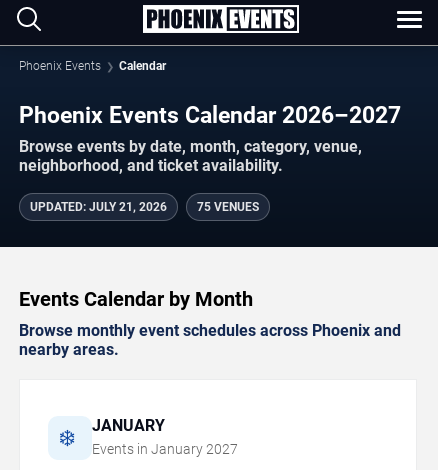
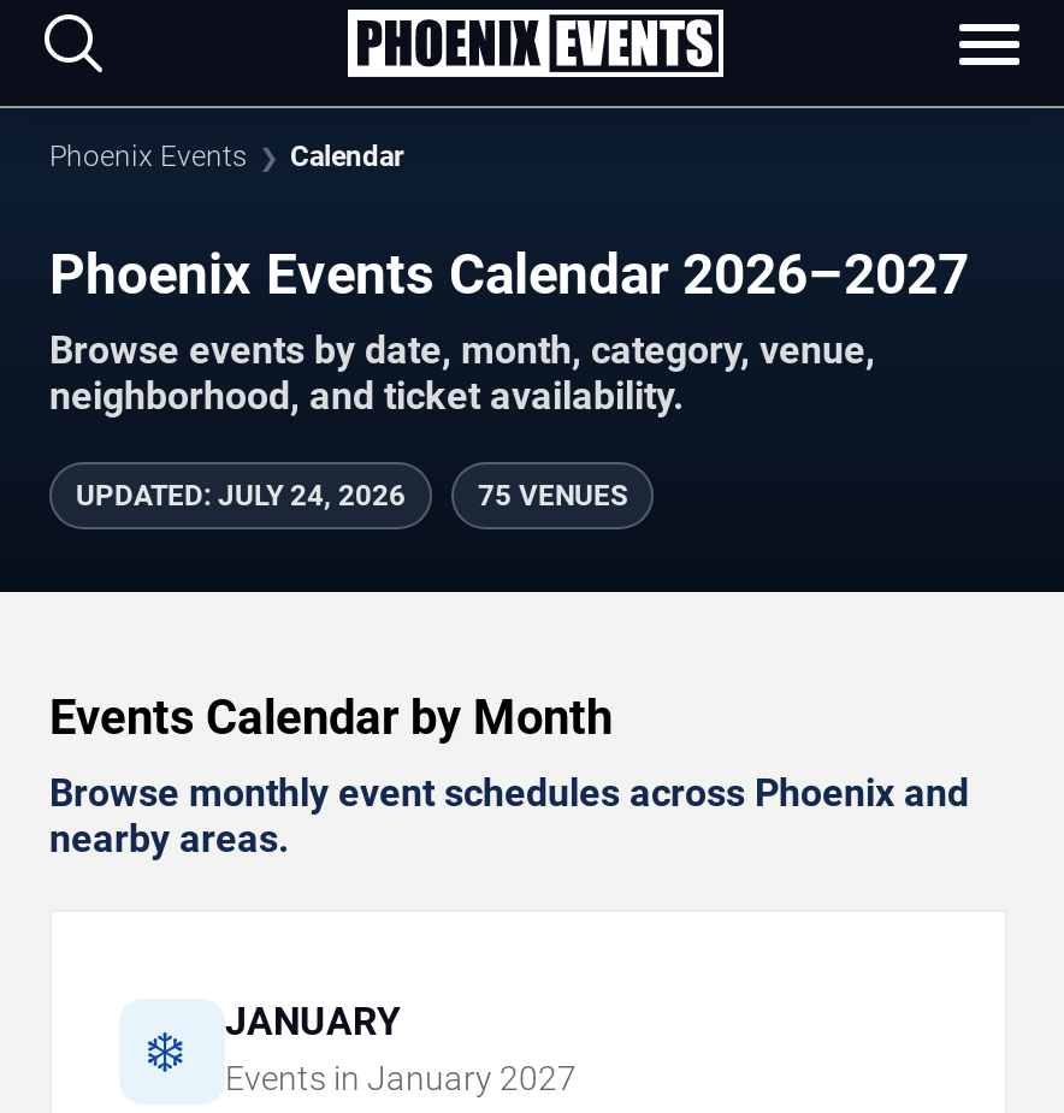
[30,200,167,214] UPDATED: JULY 21, 2026 -> [76,480,406,514] UPDATED: JULY 24, 2026

